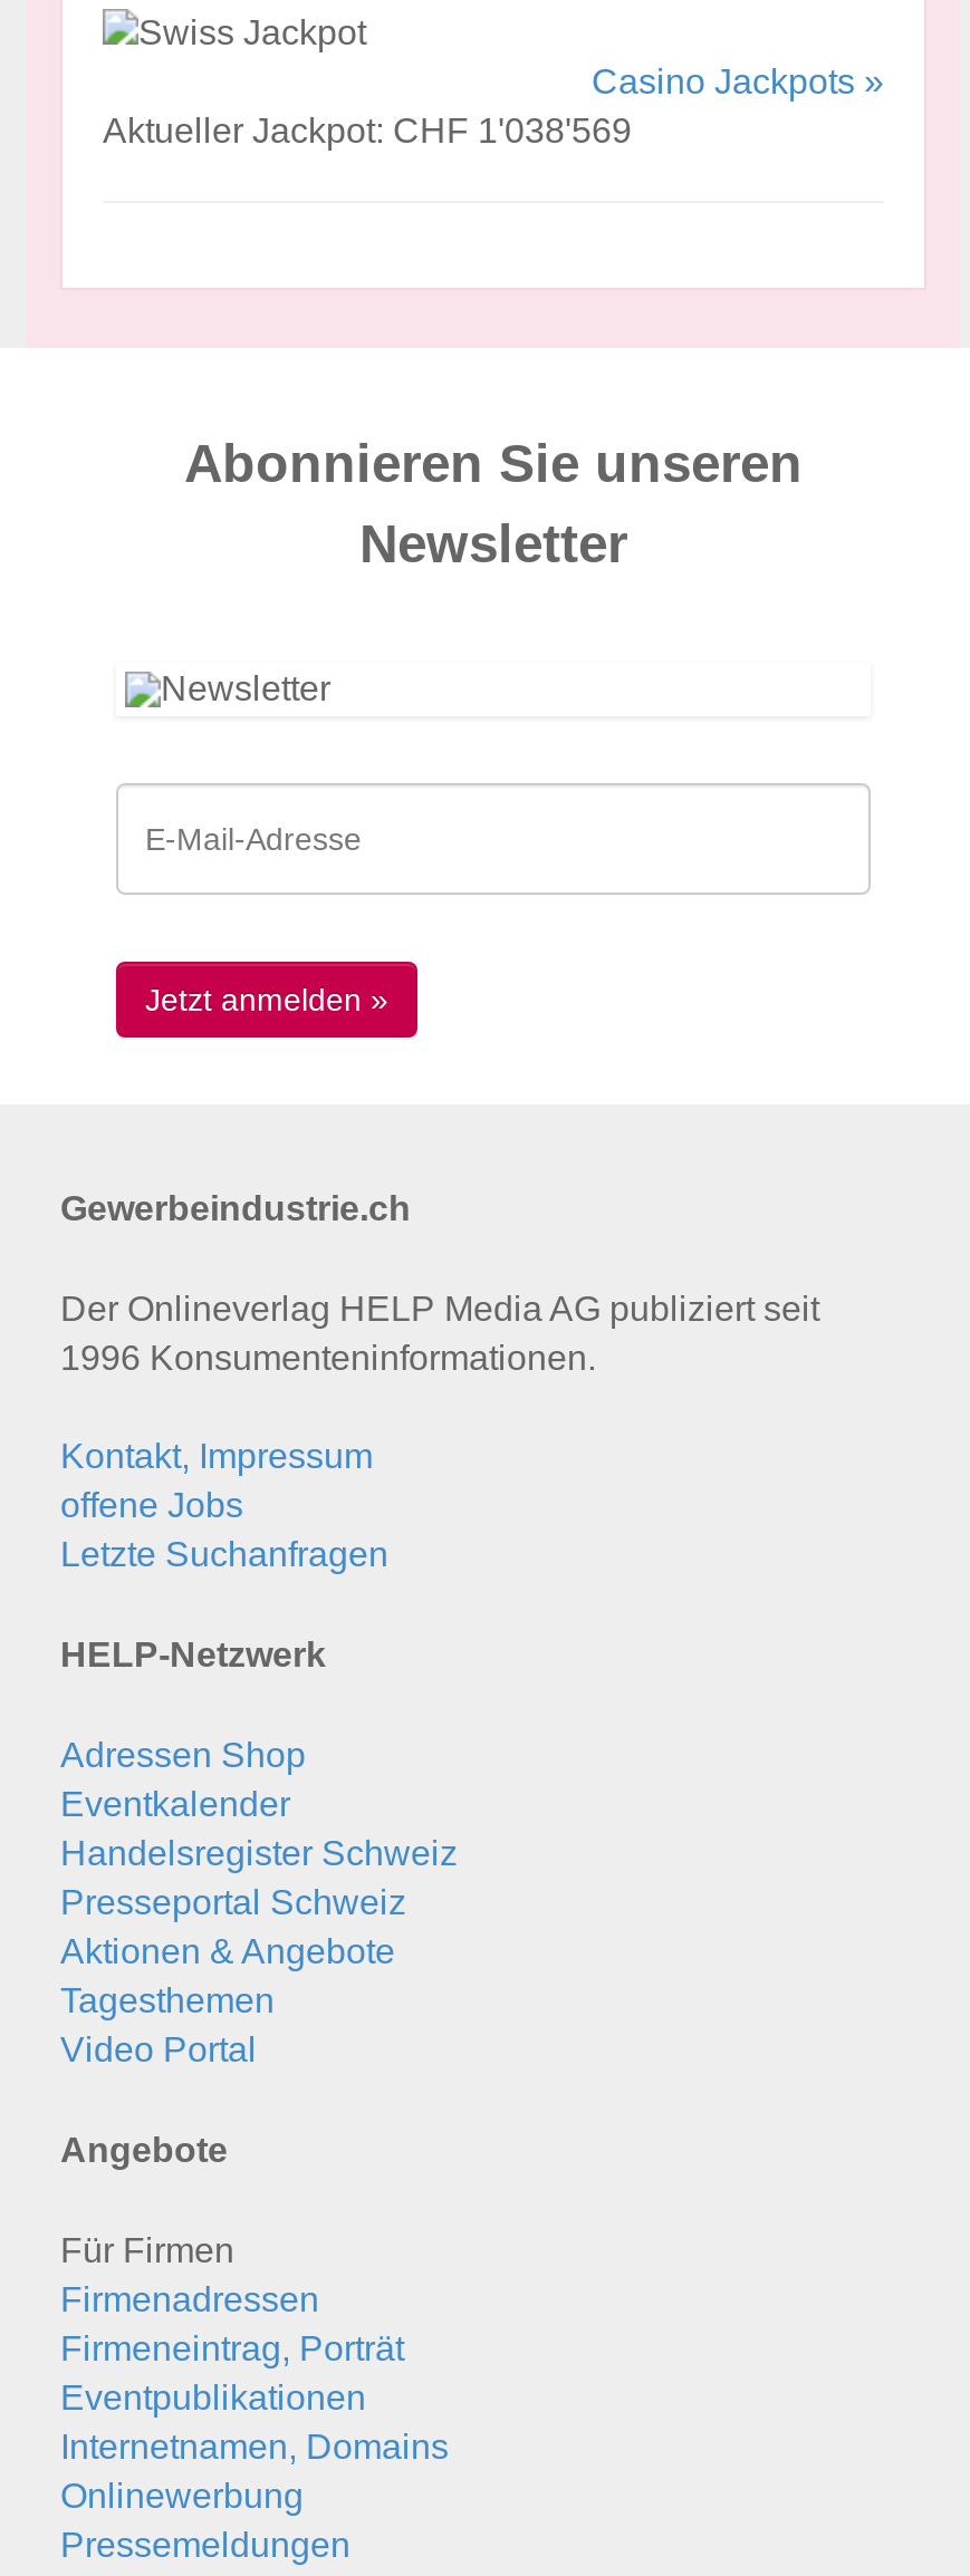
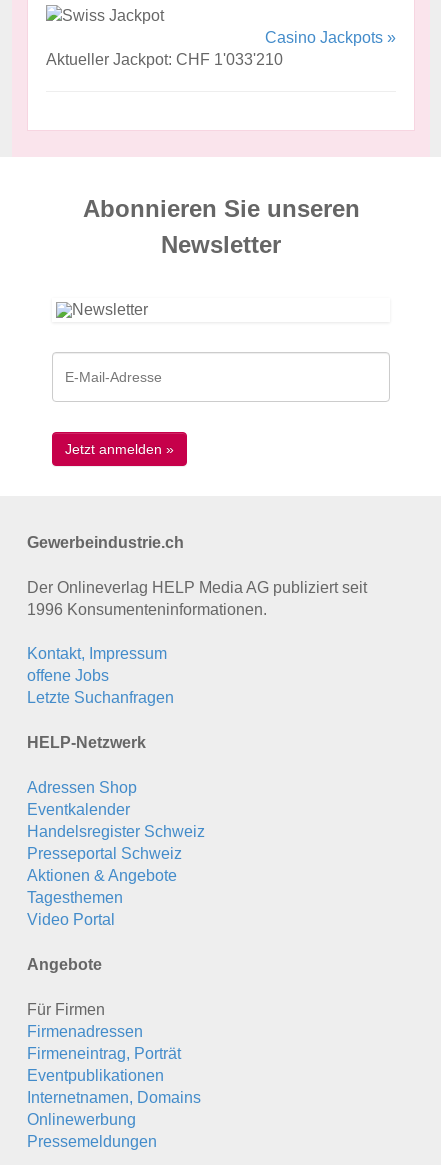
[103,112,632,150] Aktueller Jackpot: CHF 1'038'569 -> [46,51,283,68] Aktueller Jackpot: CHF 1'033'210

